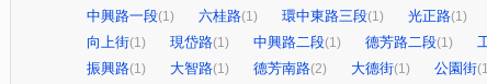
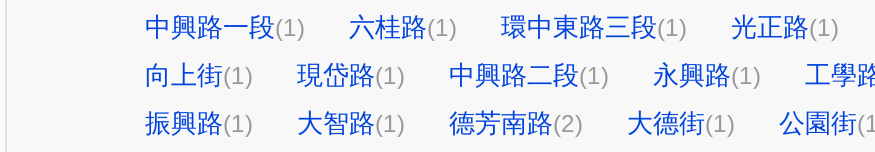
[365,34,453,50] 德芳路二段(1) -> [653,60,761,90] 永興路(1)

